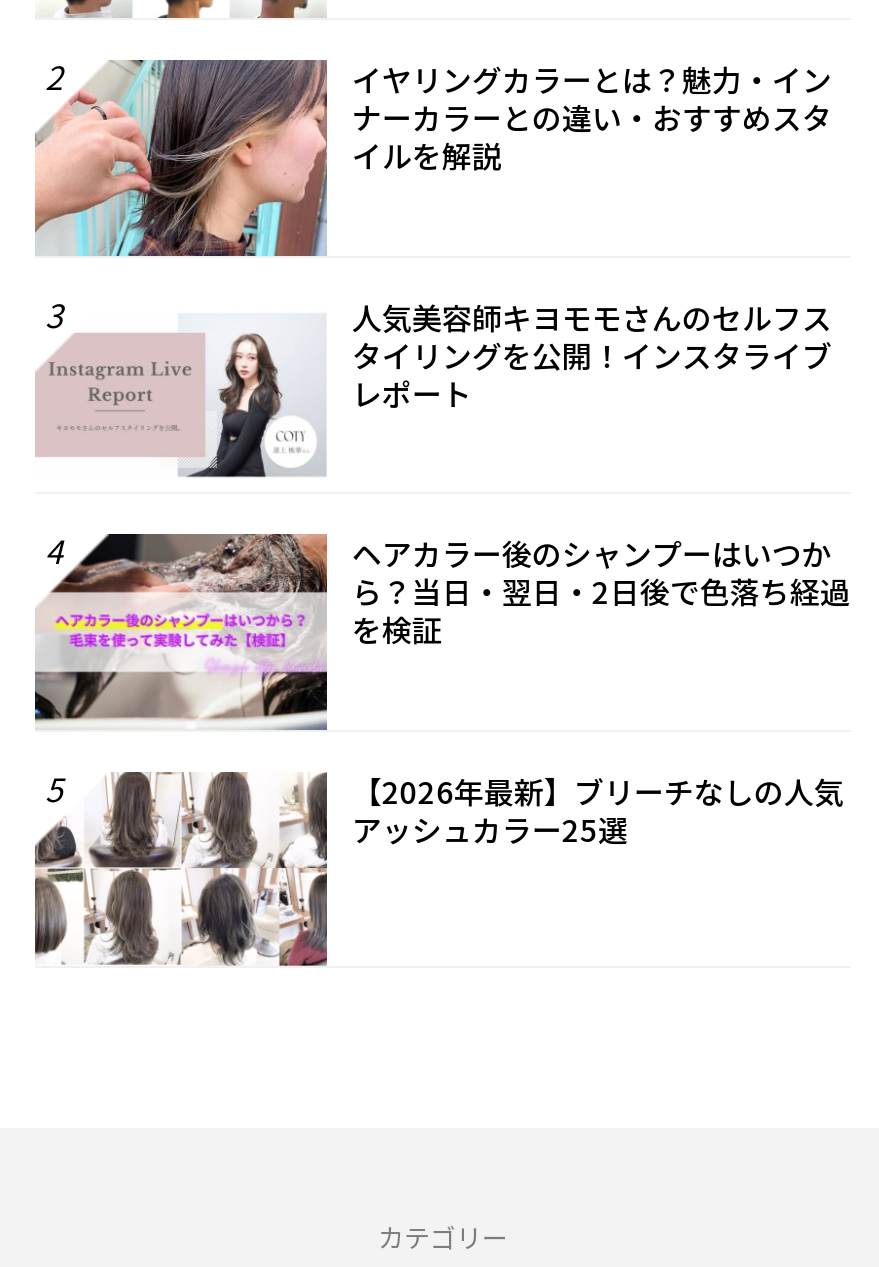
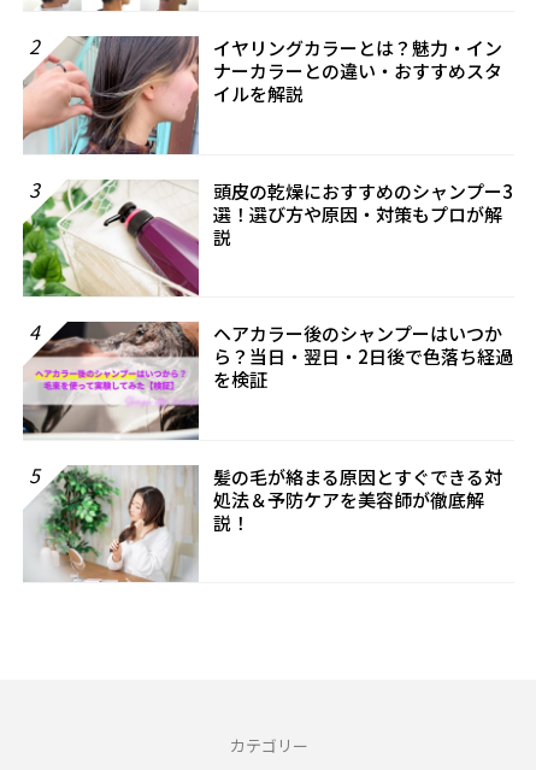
[35,296,832,492] [image] | 人気美容師キヨモモさんのセルフス | タイリングを公開！インスタライブ | レポート -> [22,178,514,298] [image] | 頭皮の乾燥におすすめのシャンプー3 | 選！選び方や原因・対策もプロが解 | 説
[33,769,844,966] [image] | 【2026年最新】ブリーチなしの人気 | アッシュカラー25選 -> [23,464,503,583] [image] | 髪の毛が絡まる原因とすぐできる対 | 処法＆予防ケアを美容師が徹底解 | 説！

